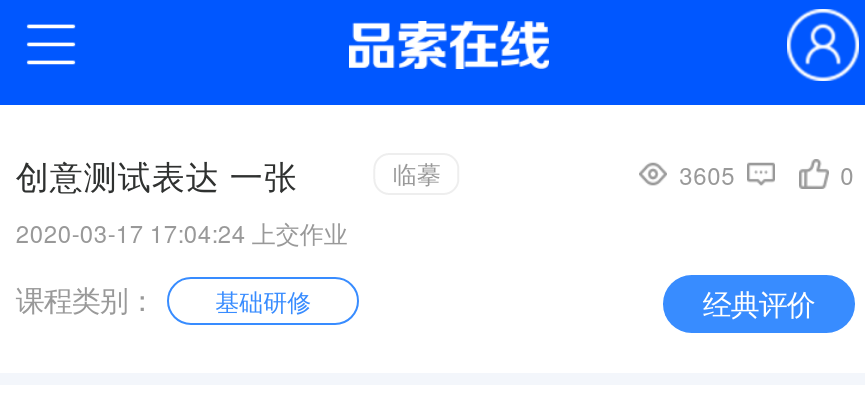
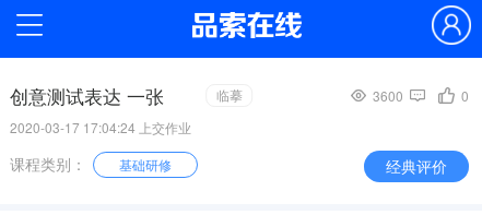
[679,156,735,190] 3605 -> [373,86,403,104] 3600

